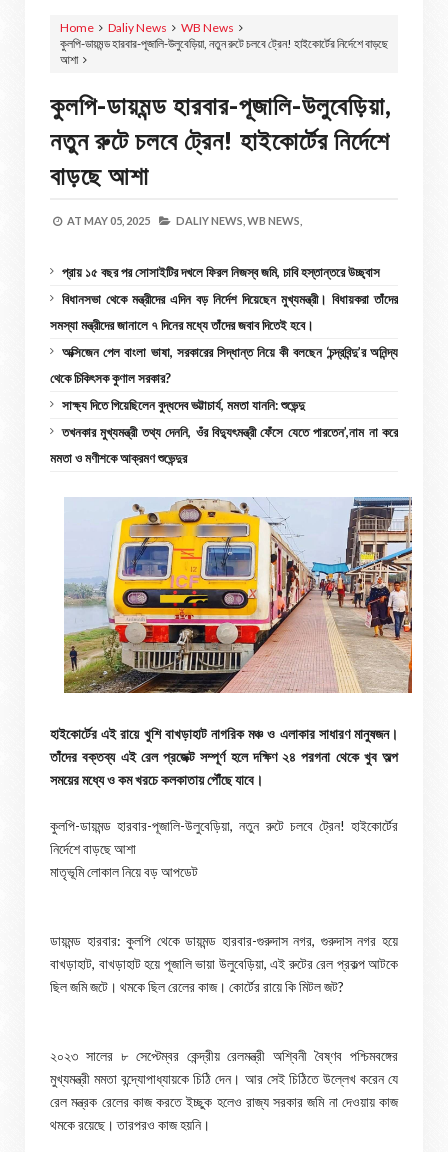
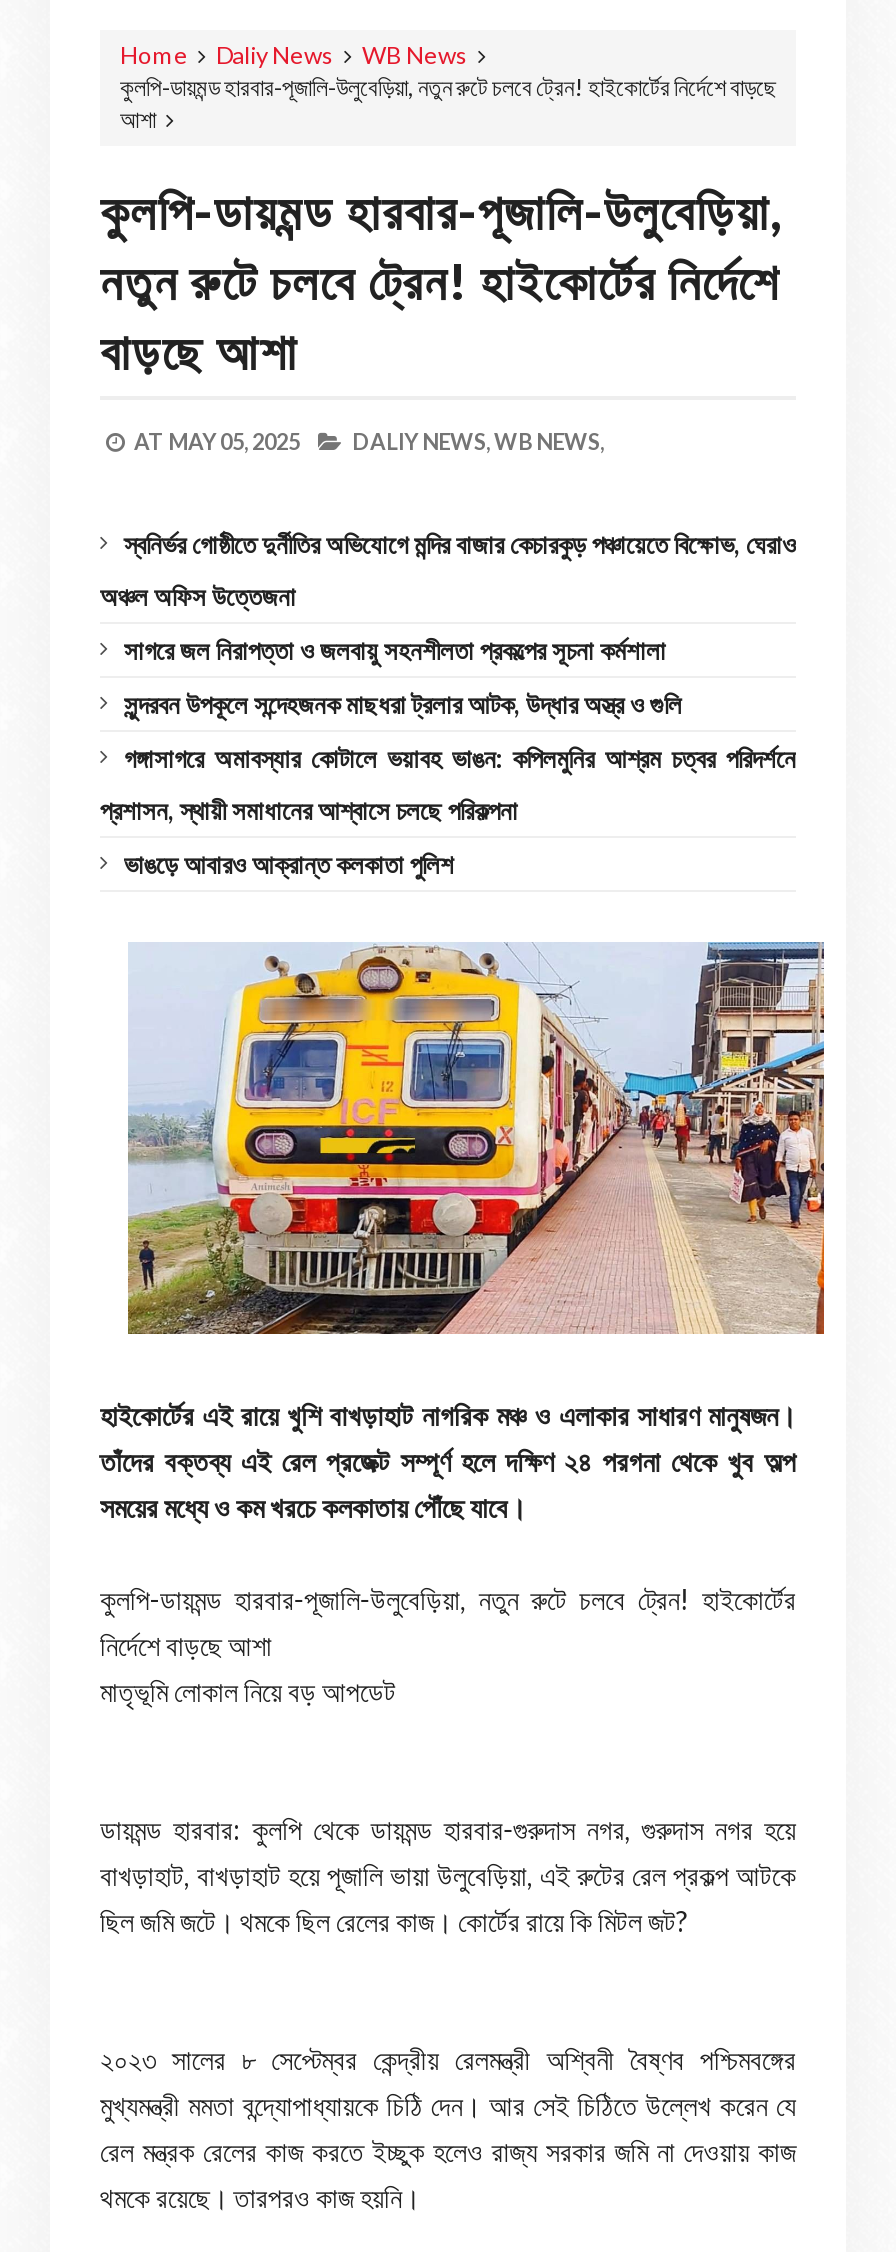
[50,264,398,466] প্রায় ১৫ বছর পর সোসাইটির দখলে ফিরল নিজস্ব জমি, চাবি হস্তান্তরে উচ্ছ্বাস | বিধানসভা থেকে মন্ত্রীদের এদিন বড় নির্দেশ দিয়েছেন মুখ্যমন্ত্রী। বিধায়করা তাঁদের | সমস্যা মন্ত্রীদের জানালে ৭ দিনের মধ্যে তাঁদের জবাব দিতেই হবে। | অক্সিজেন পেল বাংলা ভাষা, সরকারের সিদ্ধান্ত নিয়ে কী বলছেন ‘চন্দ্রবিন্দু’র অনিন্দ্য | থেকে চিকিৎসক কুণাল সরকার? | সাক্ষ্য দিতে গিয়েছিলেন বুদ্ধদেব ভট্টাচার্য, মমতা যাননি: শুভেন্দু | তখনকার মুখ্যমন্ত্রী তথ্য দেননি, ওঁর বিদ্যুৎমন্ত্রী ফেঁসে যেতে পারতেন’,নাম না করে | মমতা ও মণীশকে আক্রমণ শুভেন্দুর -> [100,528,796,880] স্বনির্ভর গোষ্ঠীতে দুর্নীতির অভিযোগে মন্দির বাজার কেচারকুড় পঞ্চায়েতে বিক্ষোভ, ঘেরাও | অঞ্চল অফিস উত্তেজনা | সাগরে জল নিরাপত্তা ও জলবায়ু সহনশীলতা প্রকল্পের সূচনা কর্মশালা | সুন্দরবন উপকূলে সন্দেহজনক মাছধরা ট্রলার আটক, উদ্ধার অস্ত্র ও গুলি | গঙ্গাসাগরে অমাবস্যার কোটালে ভয়াবহ ভাঙন: কপিলমুনির আশ্রম চত্বর পরিদর্শনে | প্রশাসন, স্থায়ী সমাধানের আশ্বাসে চলছে পরিকল্পনা | ভাঙড়ে আবারও আক্রান্ত কলকাতা পুলিশ

